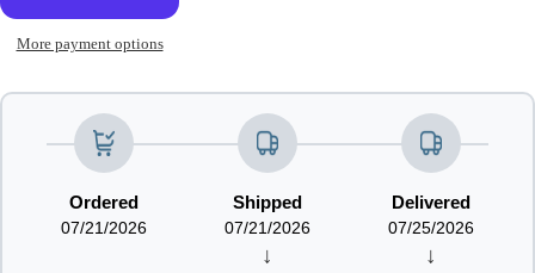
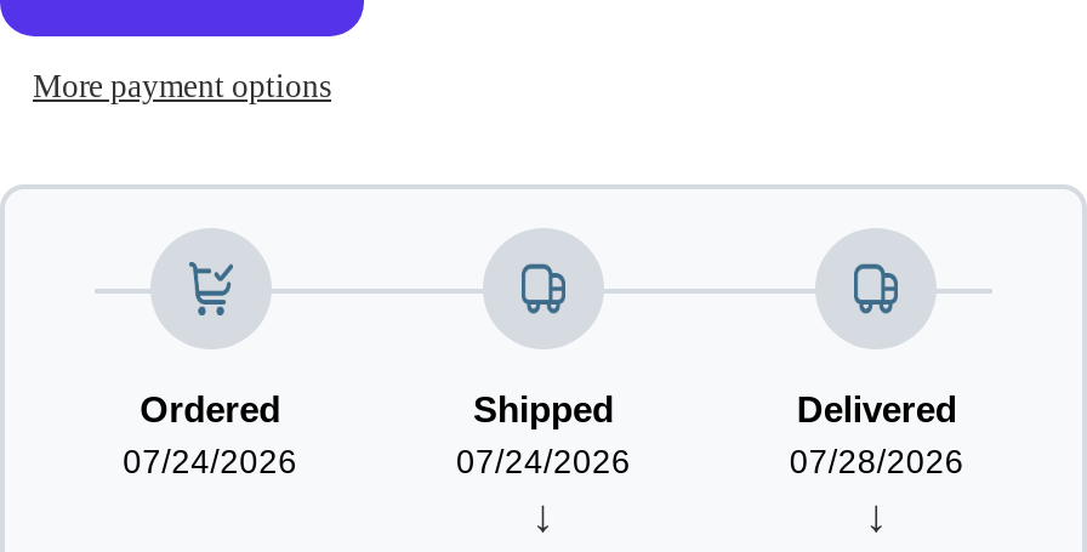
[61,220,147,238] 07/21/2026 -> [123,445,298,481] 07/24/2026
[225,220,310,238] 07/21/2026 -> [456,445,631,481] 07/24/2026
[388,220,474,238] 07/25/2026 -> [789,445,964,481] 07/28/2026

